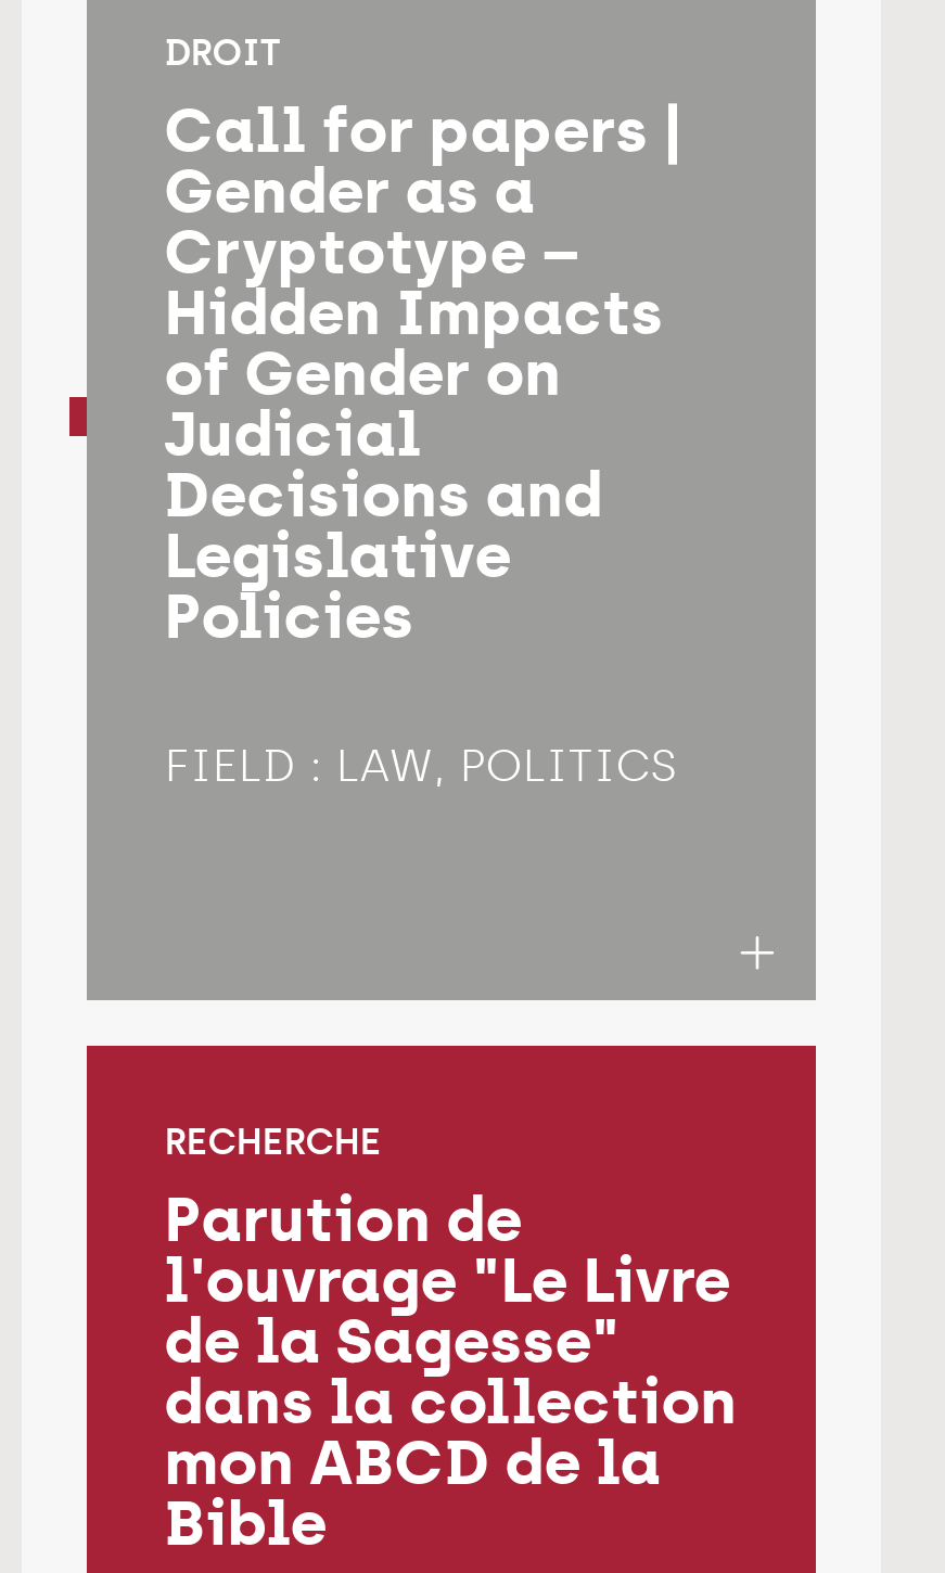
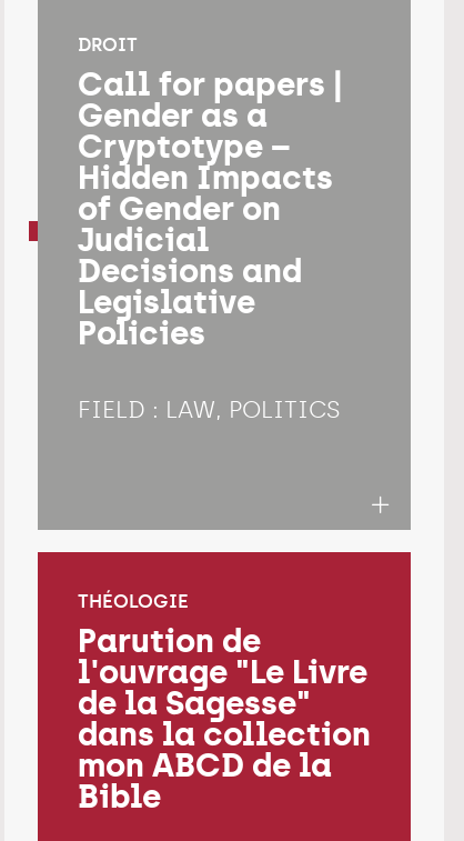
[164,1118,381,1162] RECHERCHE -> [77,590,188,612] THÉOLOGIE

